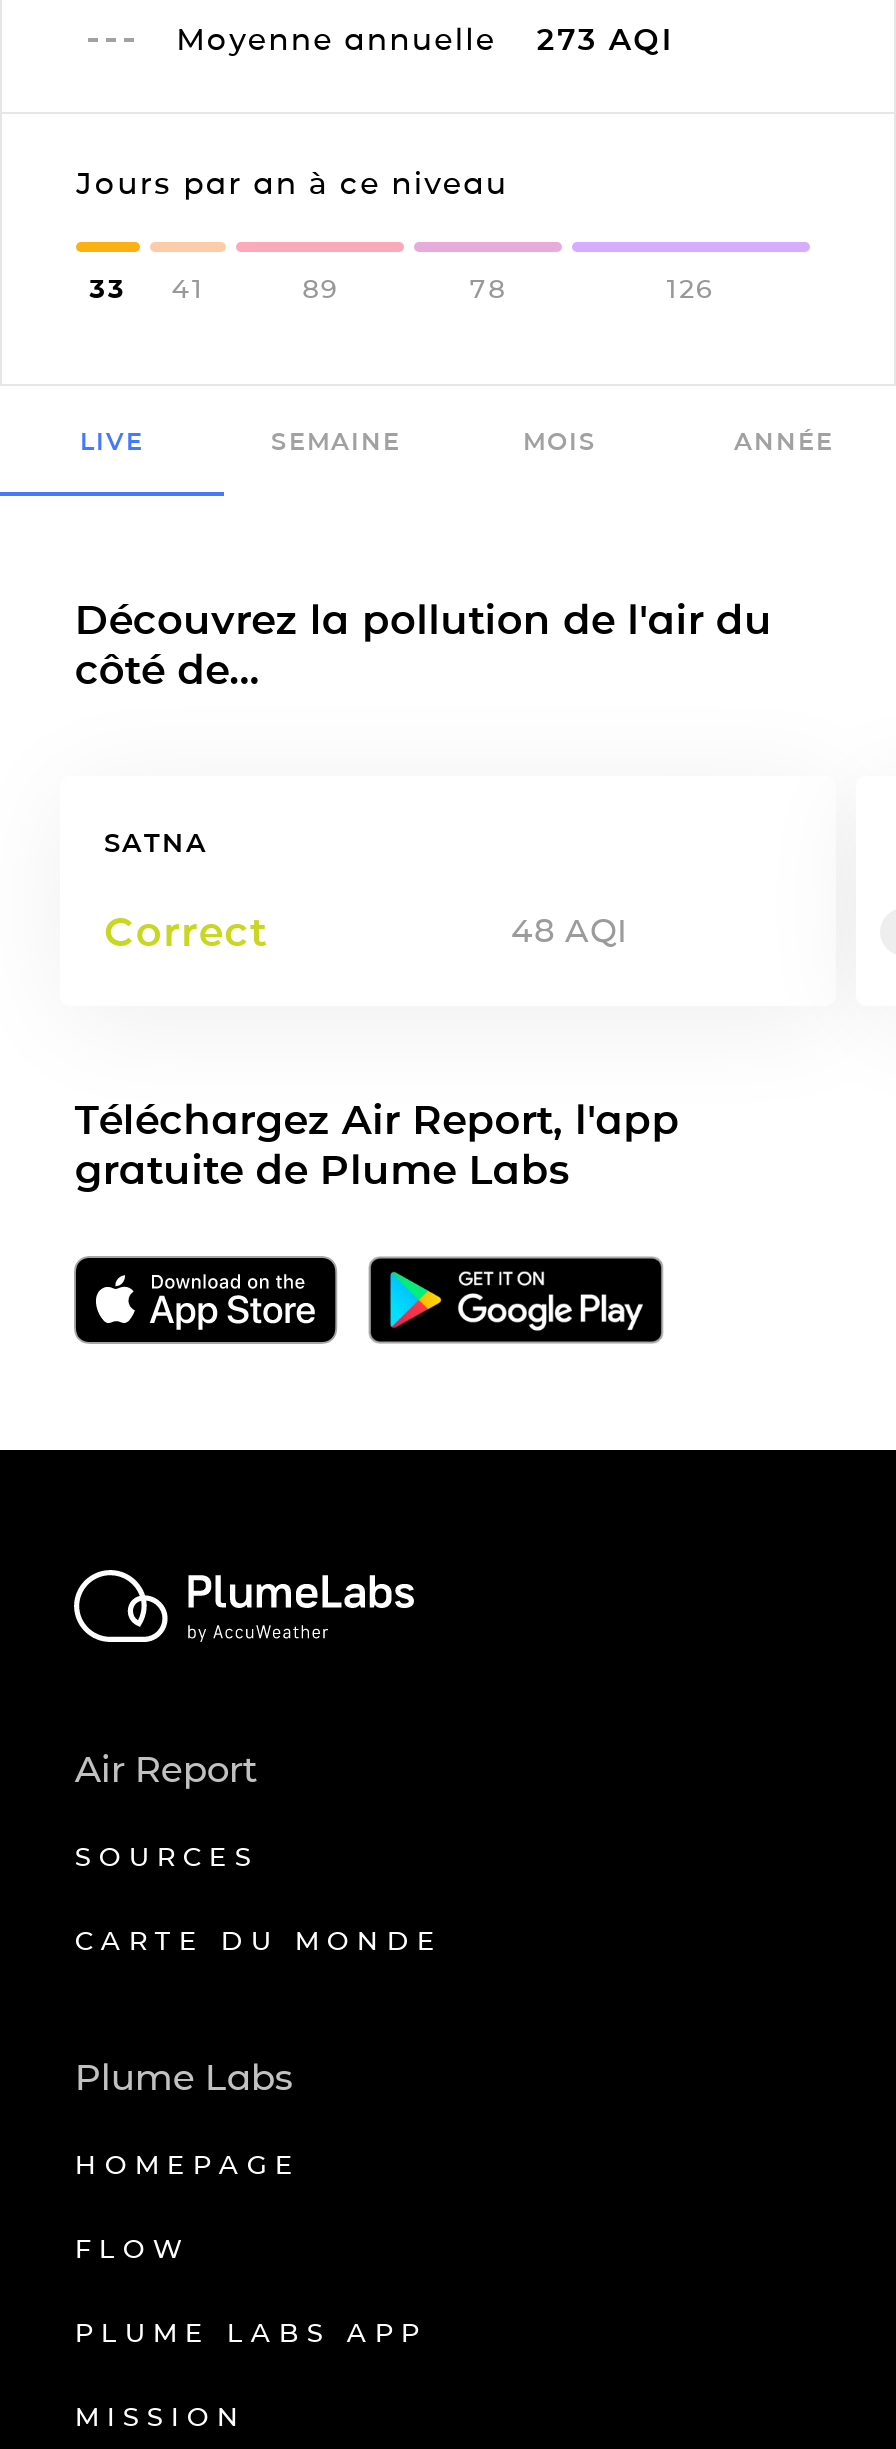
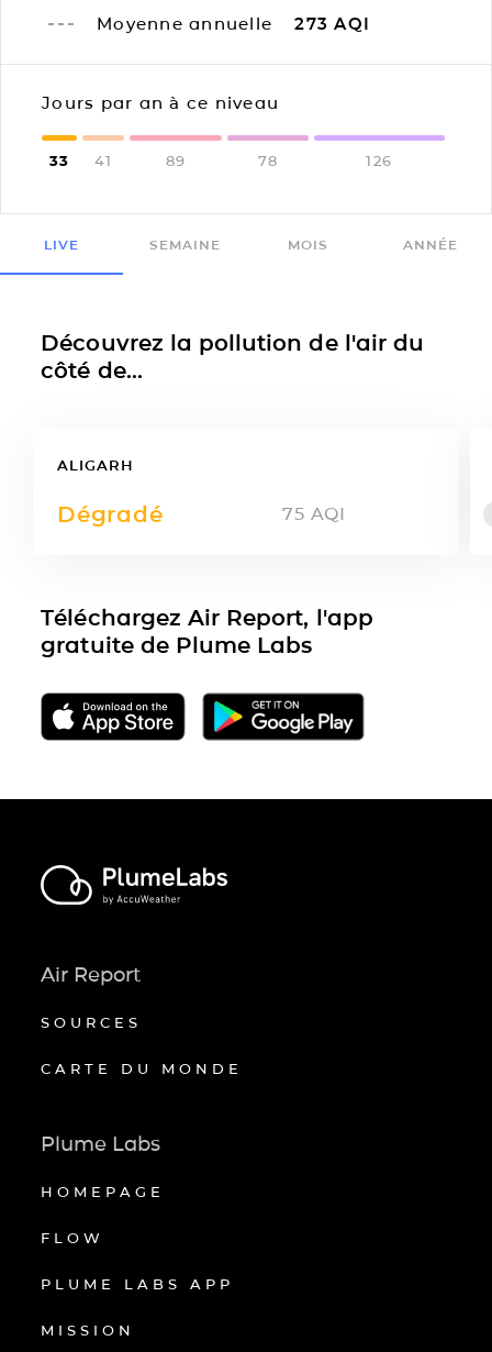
[104,826,208,858] SATNA -> [57,456,134,474] ALIGARH
[104,908,628,956] Correct | 48 AQI -> [57,501,345,527] Dégradé | 75 AQI

